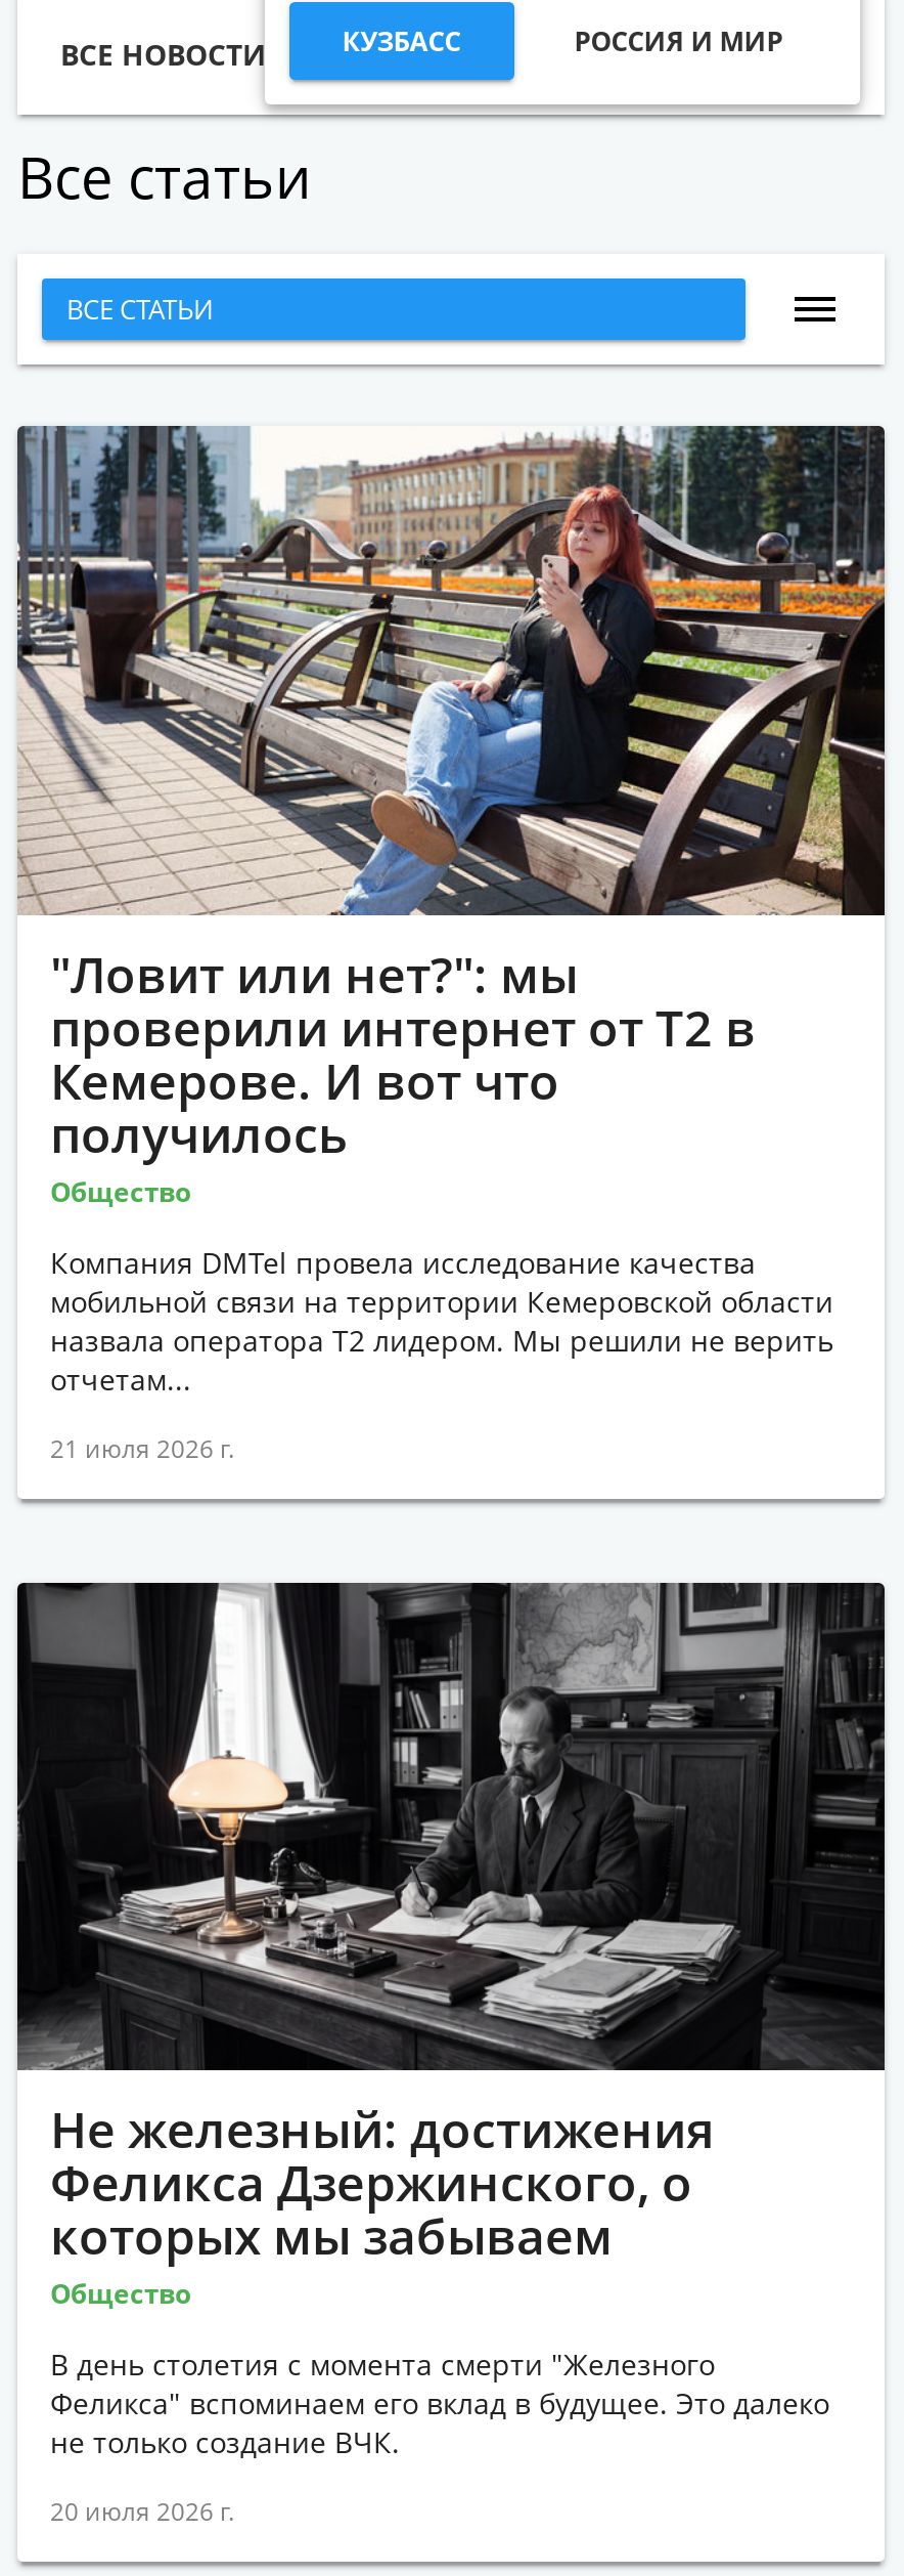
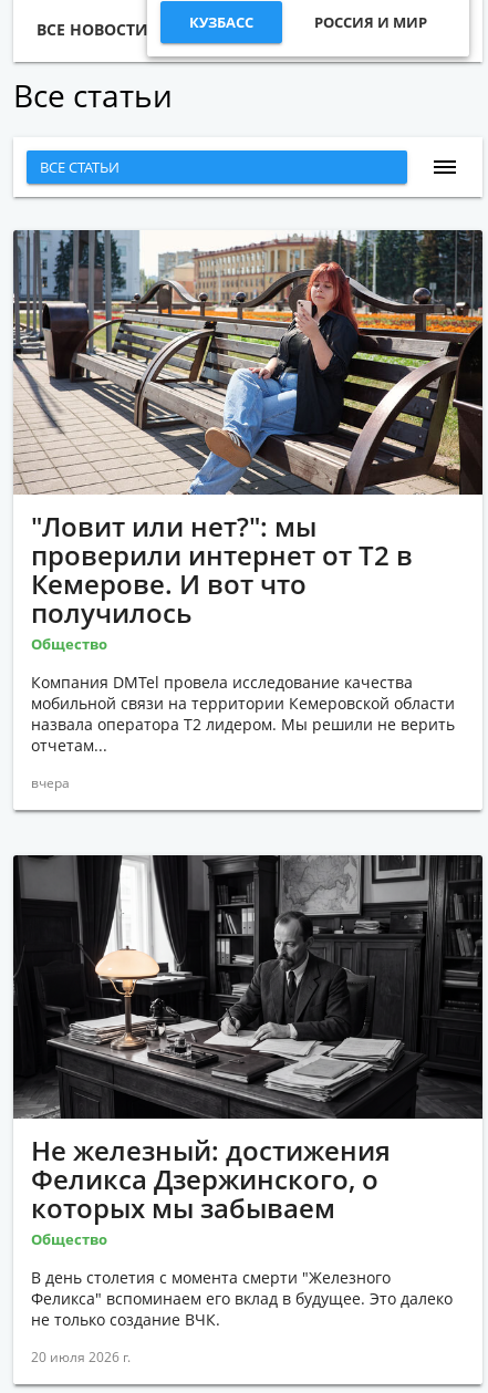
[50,1430,234,1463] 21 июля 2026 г. -> [31,773,70,791] вчера

